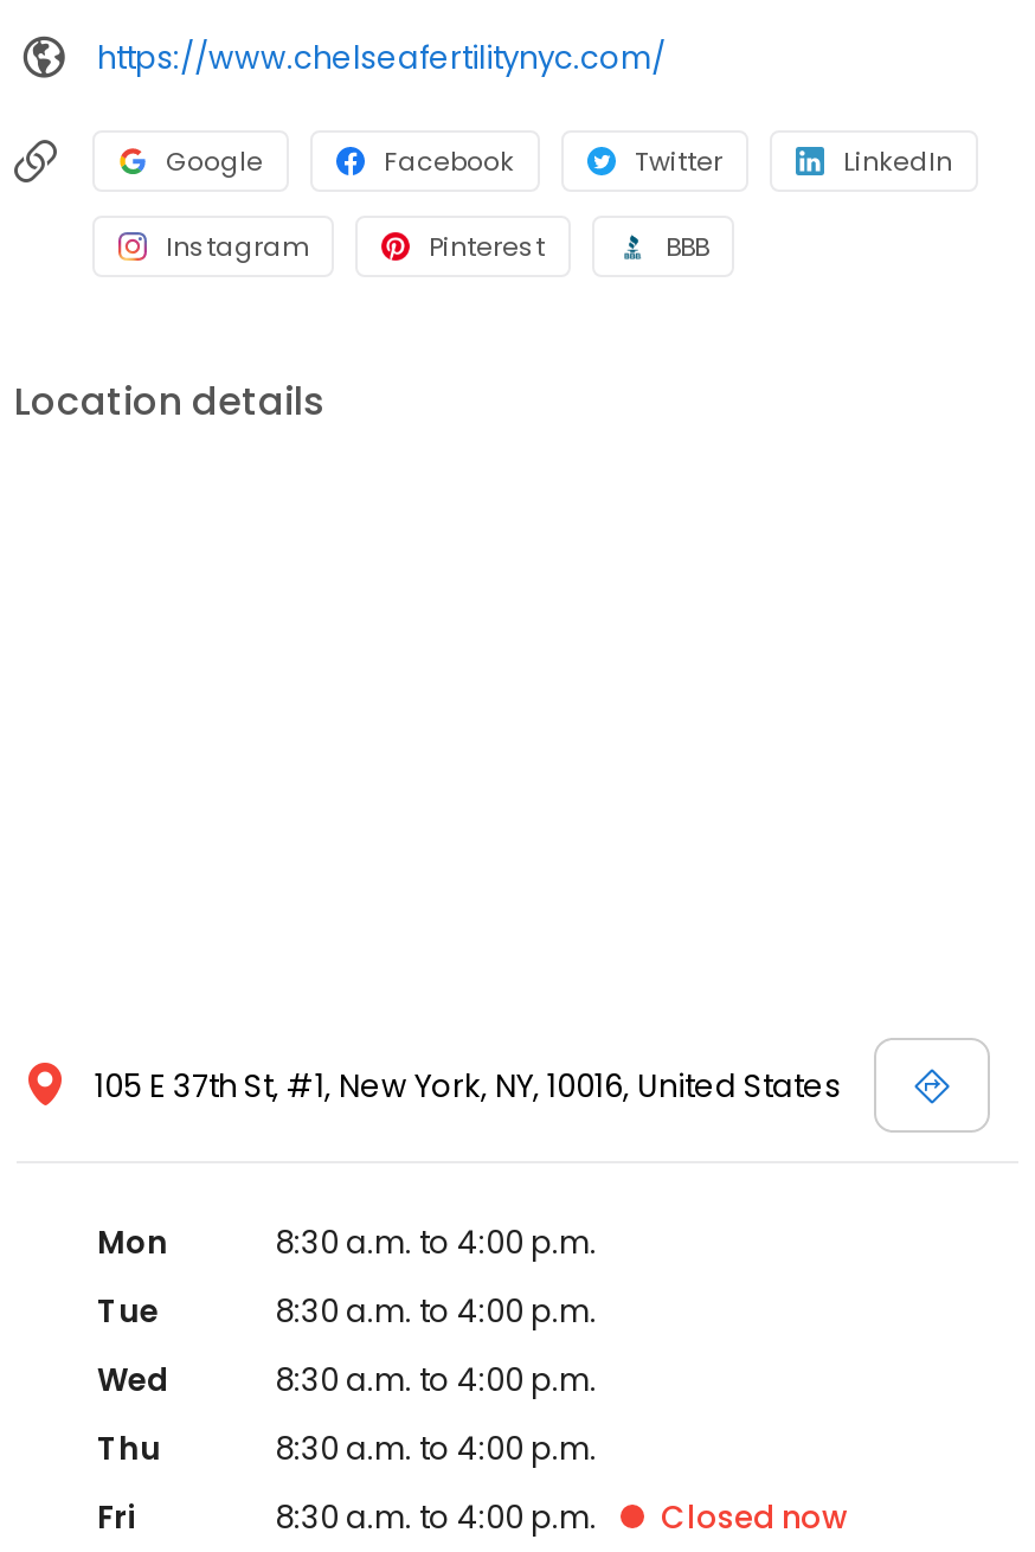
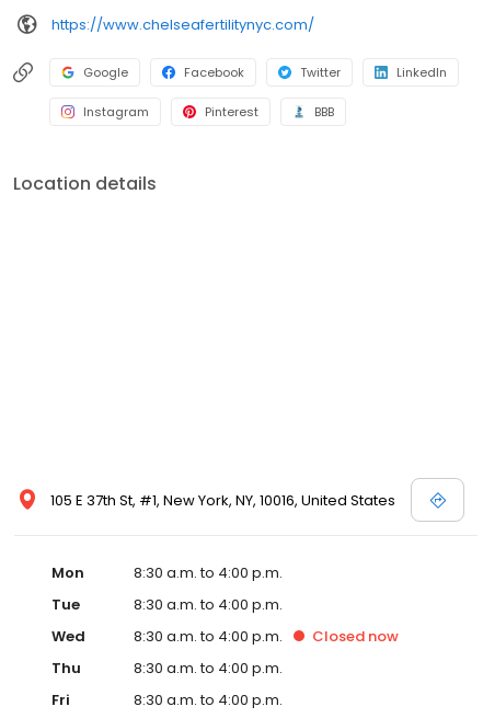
moved [661,1496,848,1541] -> [312,626,399,647]: Closed now

